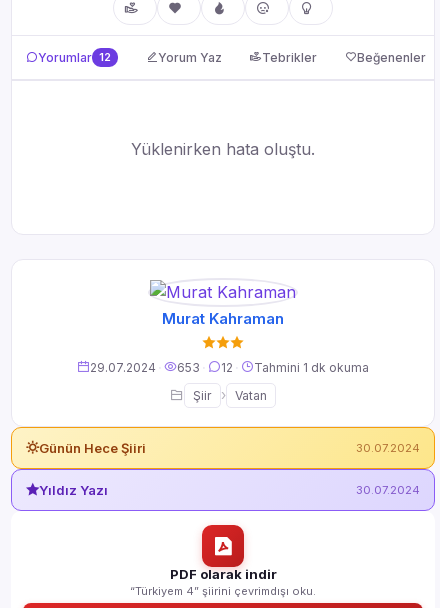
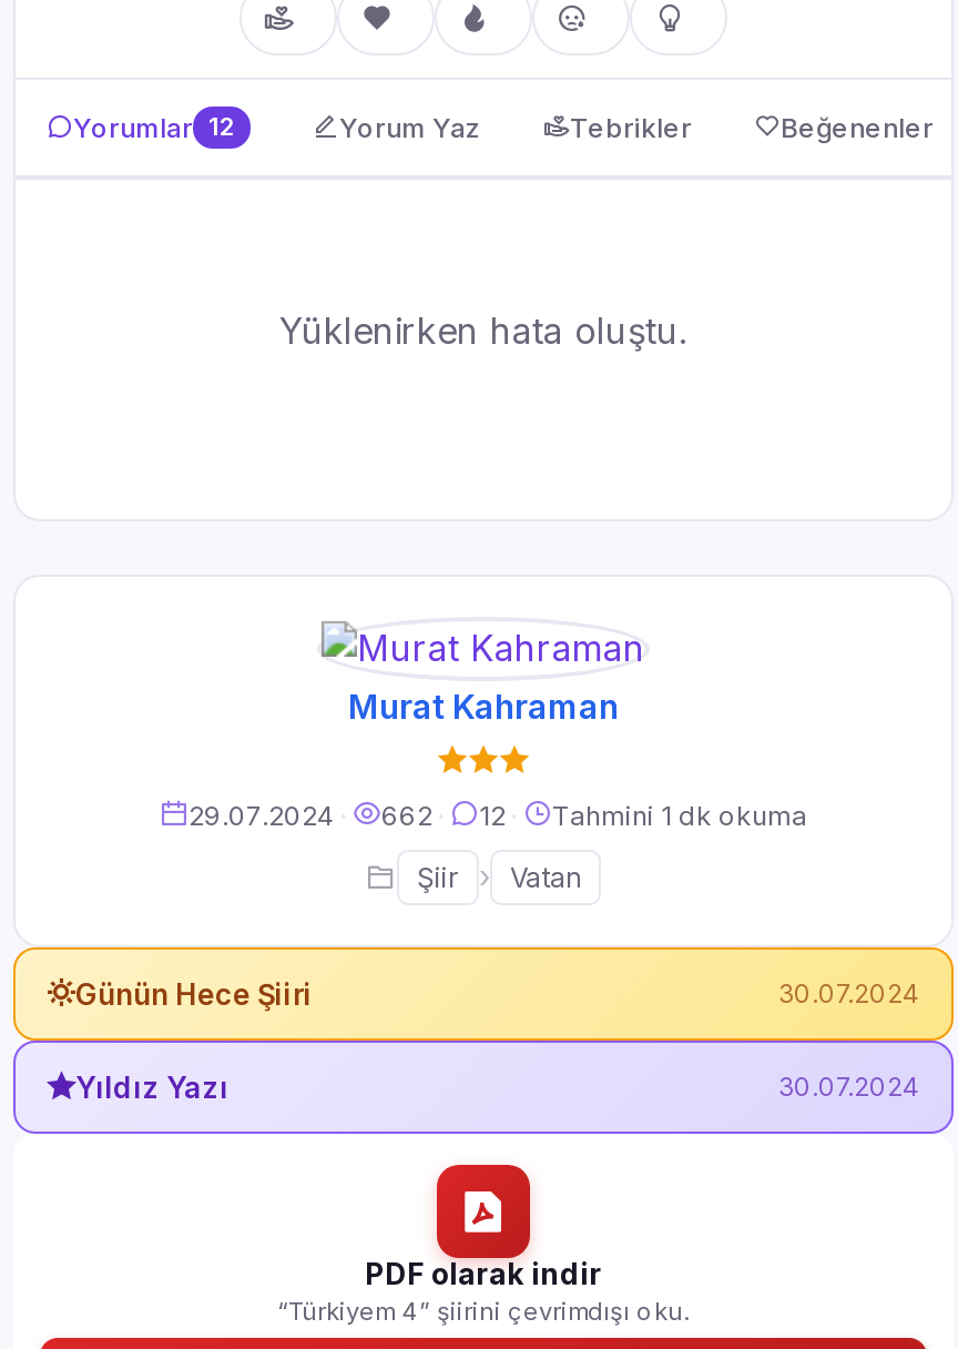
[90,360,369,375] 29.07.2024 · 653 · 12 · Tahmini 1 dk okuma -> [188,798,807,831] 29.07.2024 · 662 · 12 · Tahmini 1 dk okuma

